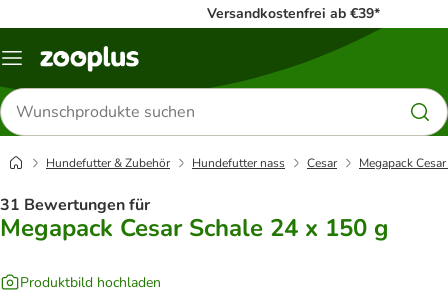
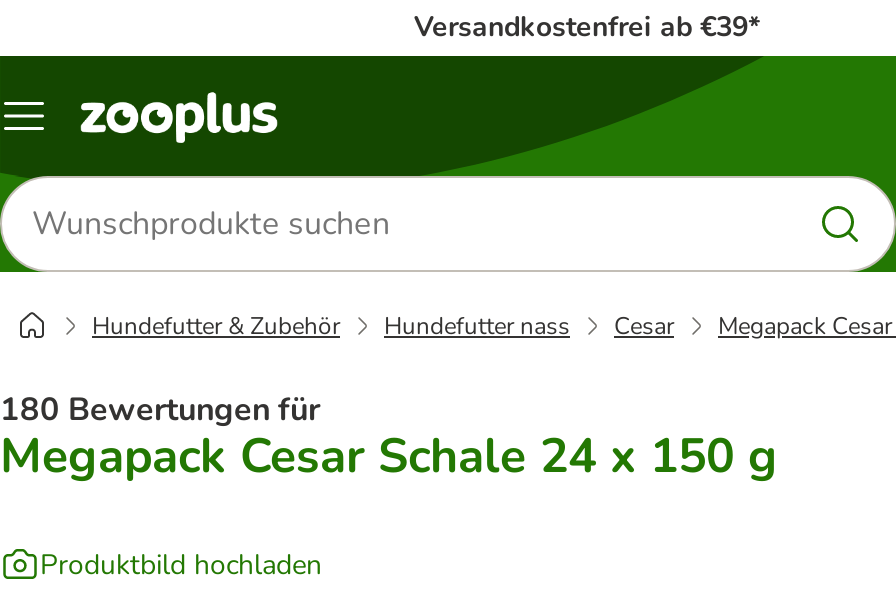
[0,194,150,216] 31 Bewertungen für -> [0,388,320,432] 180 Bewertungen für

